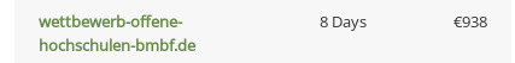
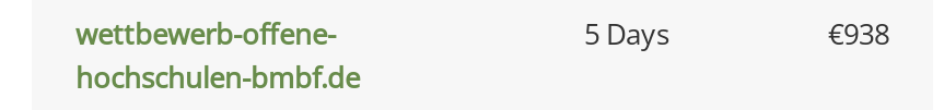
[319,11,366,32] 8 Days -> [584,14,669,53] 5 Days

